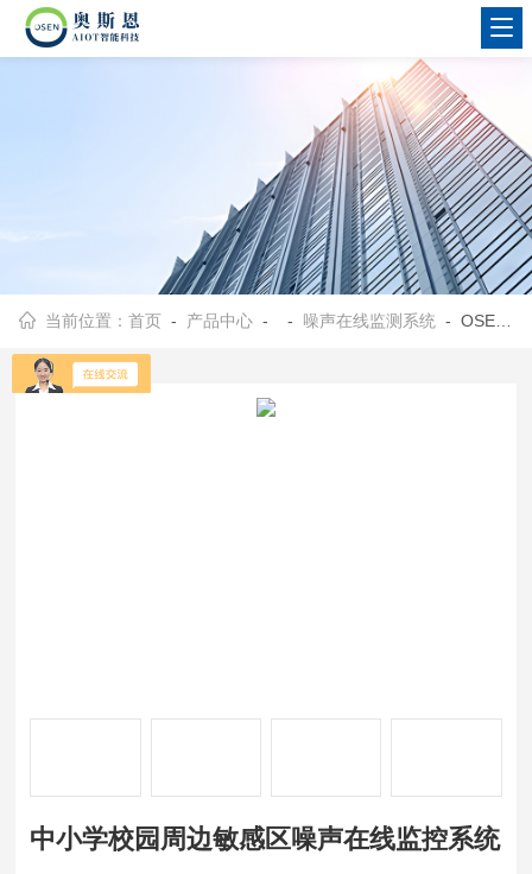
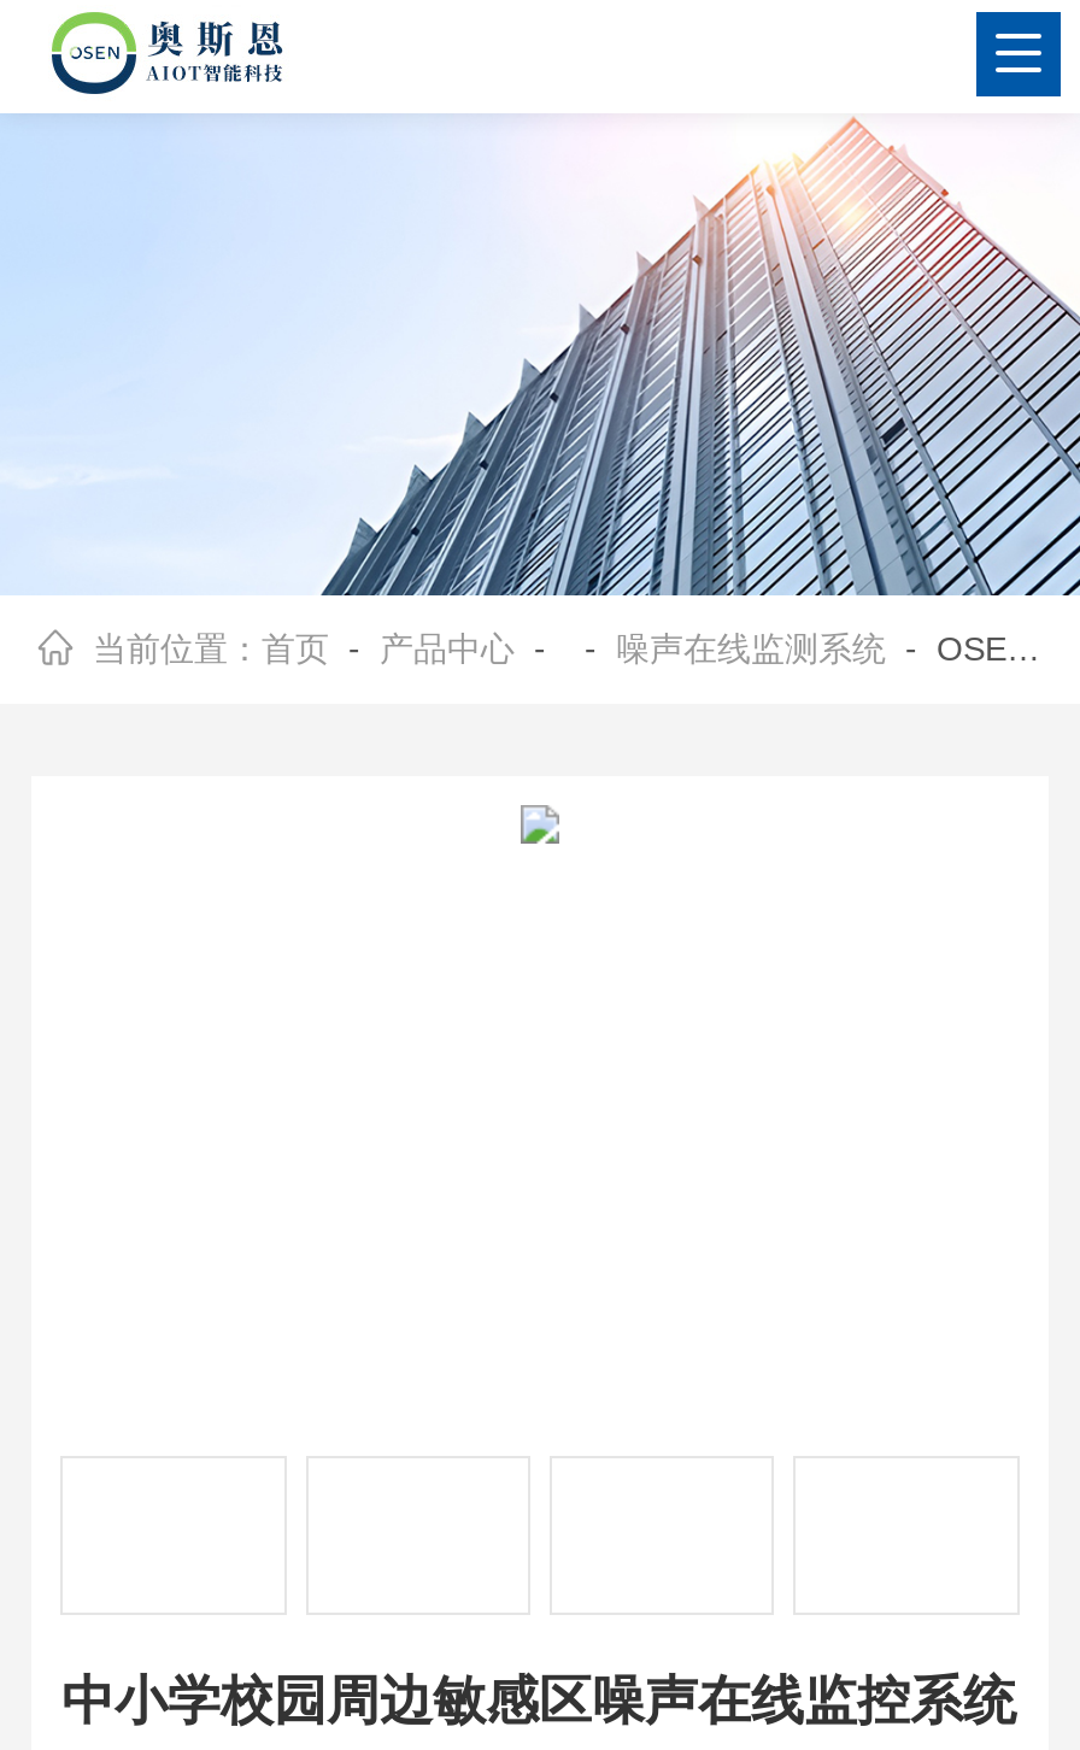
[11,353,152,394] [image] -> none

